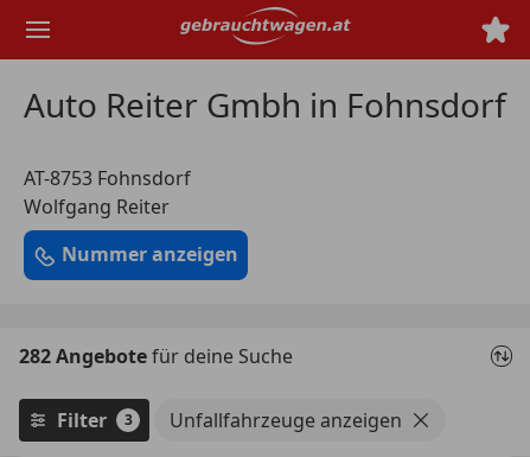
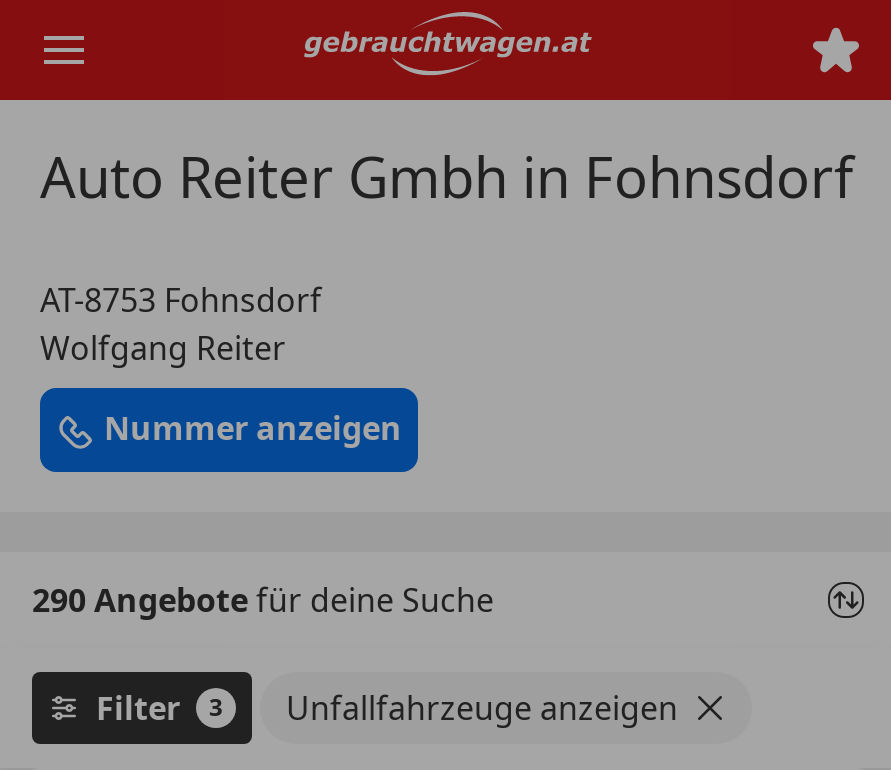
[19,343,293,369] 282 Angebote für deine Suche -> [32,577,494,621] 290 Angebote für deine Suche

